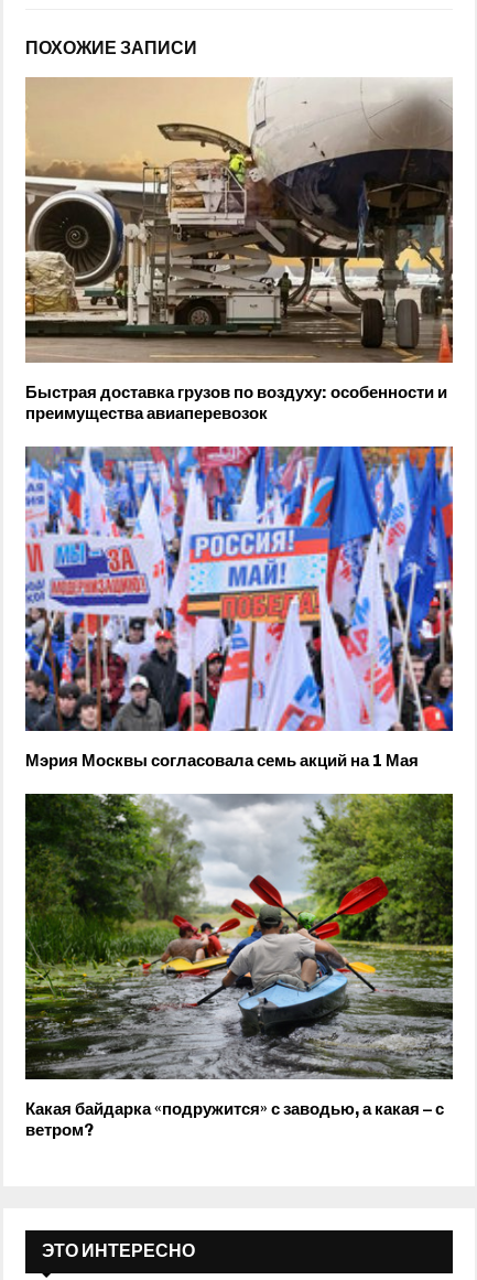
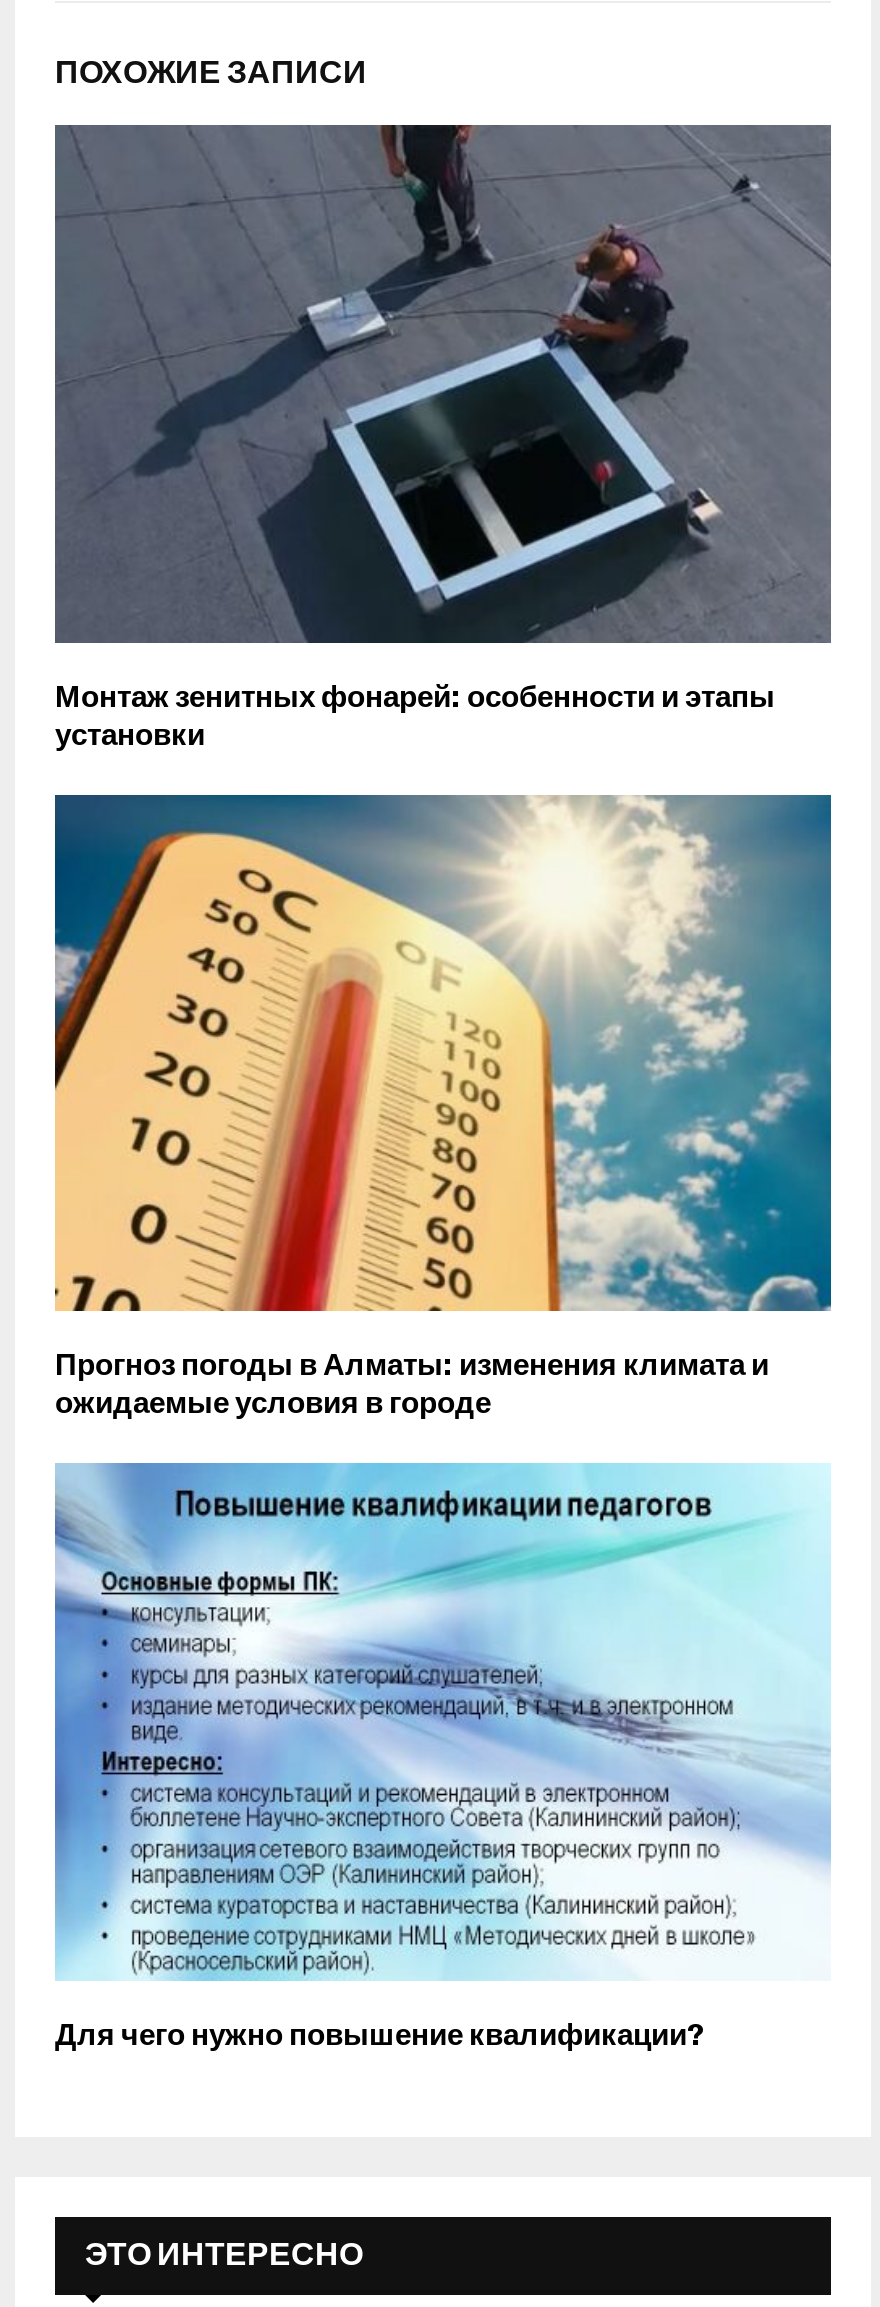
[24,77,454,423] [image] | Быстрая доставка грузов по воздуху: особенности и | преимущества авиаперевозок -> [53,123,833,753] [image] | Монтаж зенитных фонарей: особенности и этапы | установки
[24,445,454,771] [image] | Мэрия Москвы согласовала семь акций на 1 Мая -> [53,793,833,1422] [image] | Прогноз погоды в Алматы: изменения климата и | ожидаемые условия в городе
[24,793,454,1140] [image] | Какая байдарка «подружится» с заводью, а какая – с | ветром? -> [53,1425,831,2053] [image] | Для чего нужно повышение квалификации?

